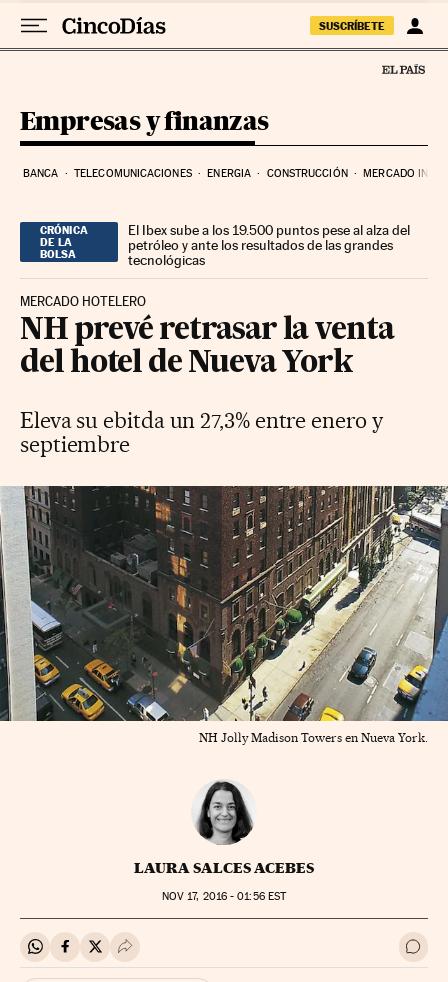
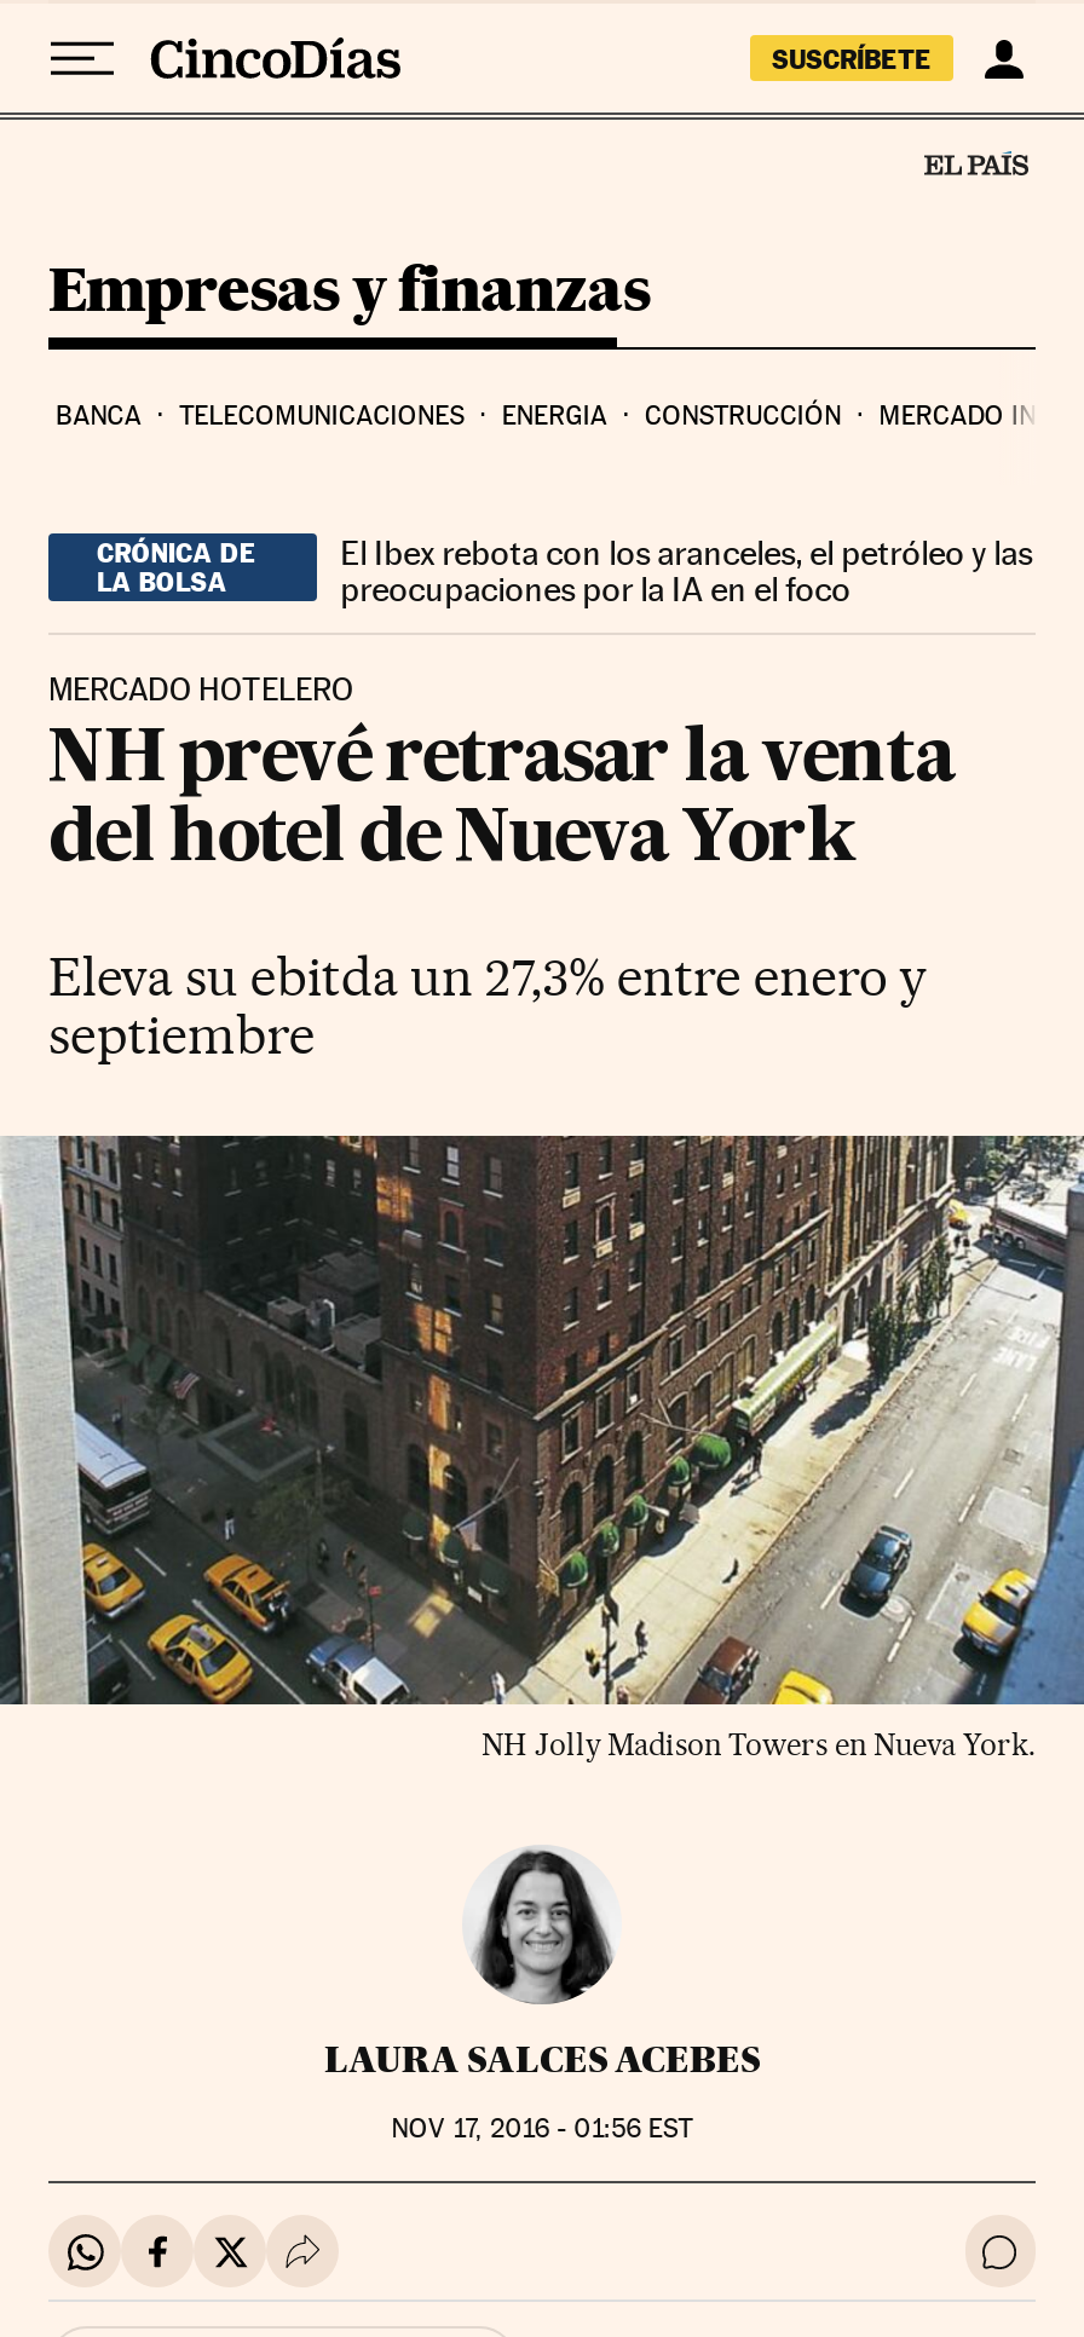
[128,222,410,268] El Ibex sube a los 19.500 puntos pese al alza del | petróleo y ante los resultados de las grandes | tecnológicas -> [340,532,1032,607] El Ibex rebota con los aranceles, el petróleo y las | preocupaciones por la IA en el foco

